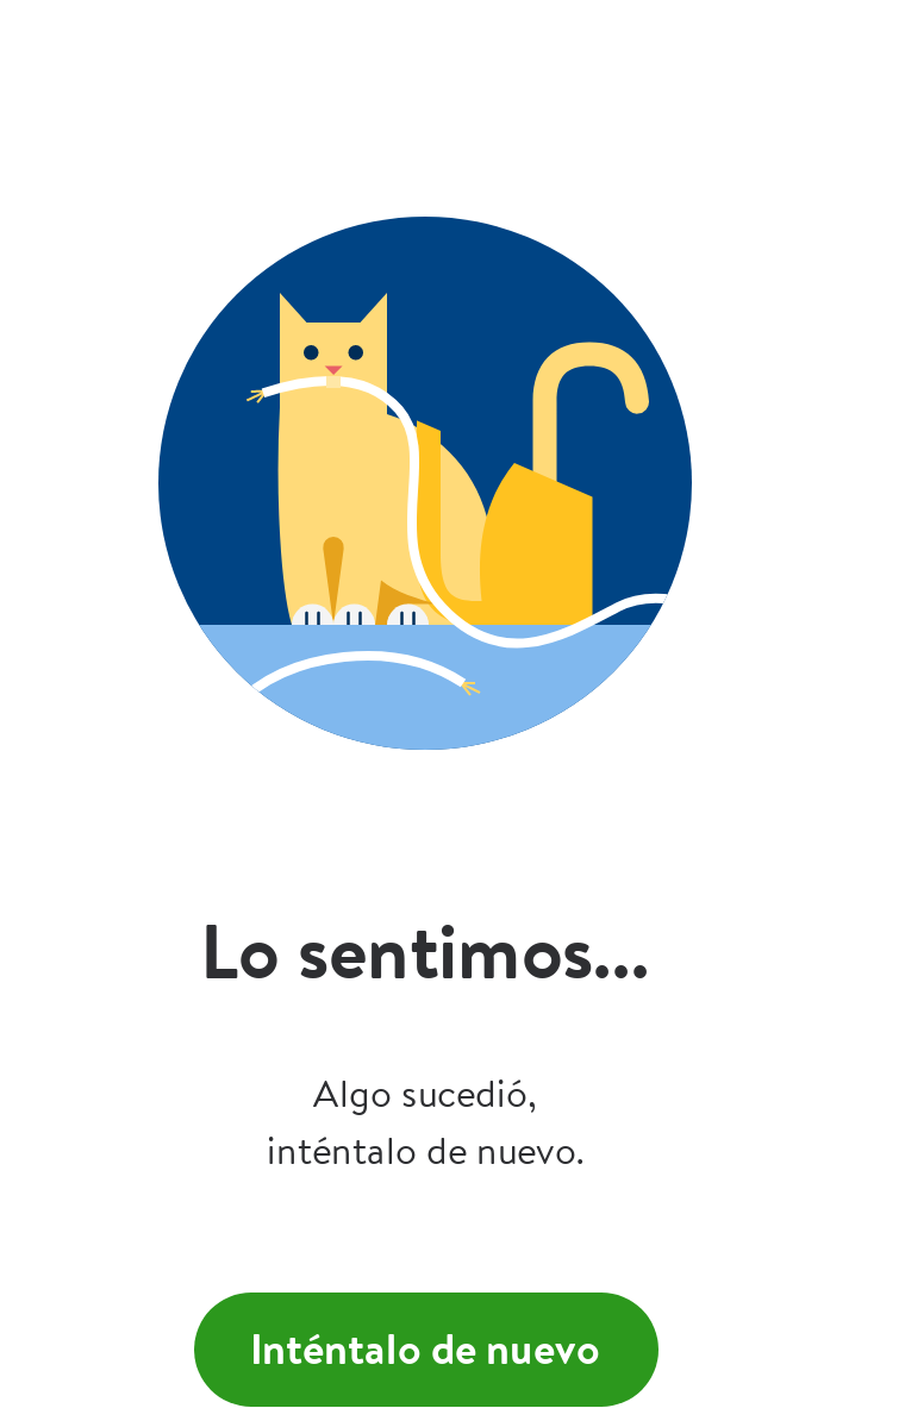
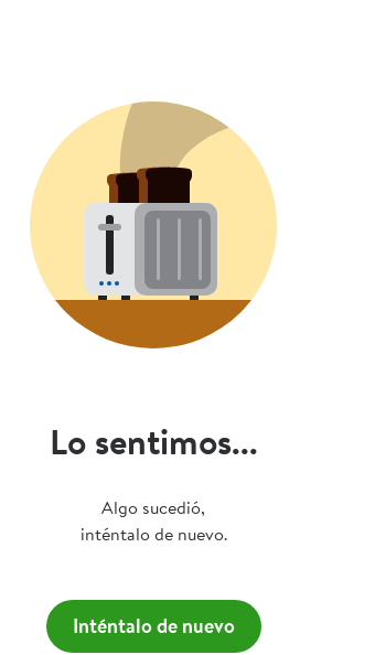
[156,214,694,752] [image] -> [30,100,277,350] [image]

